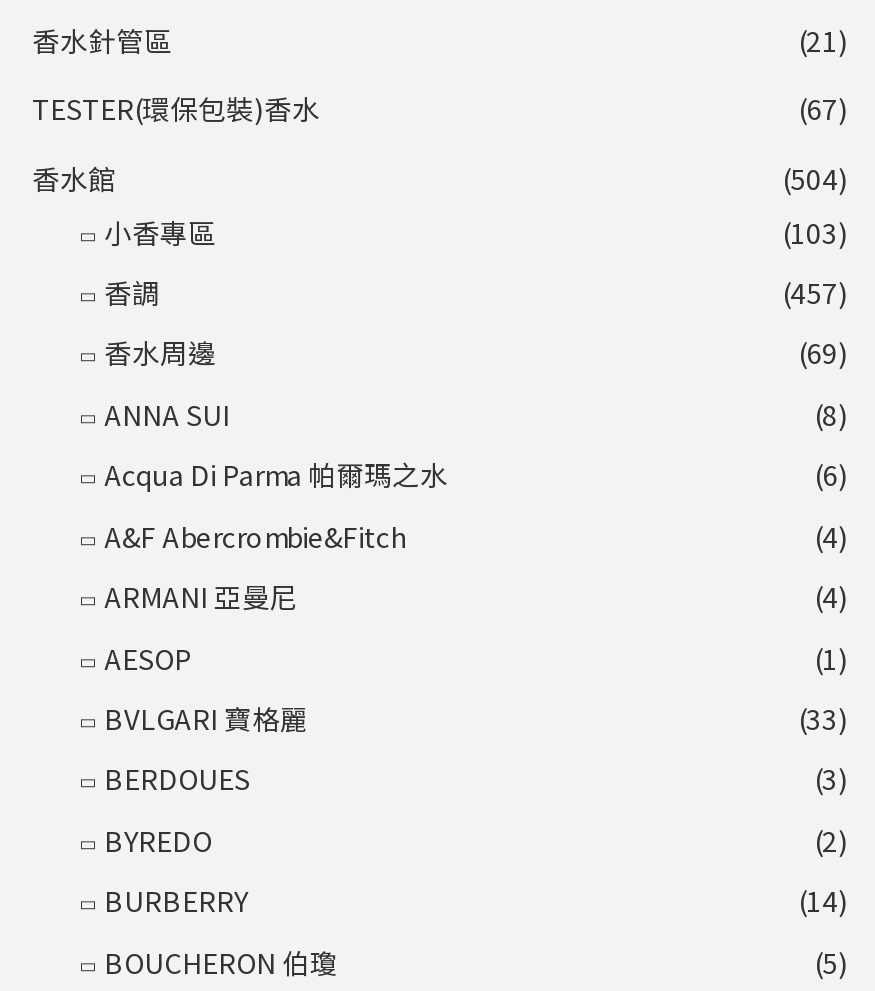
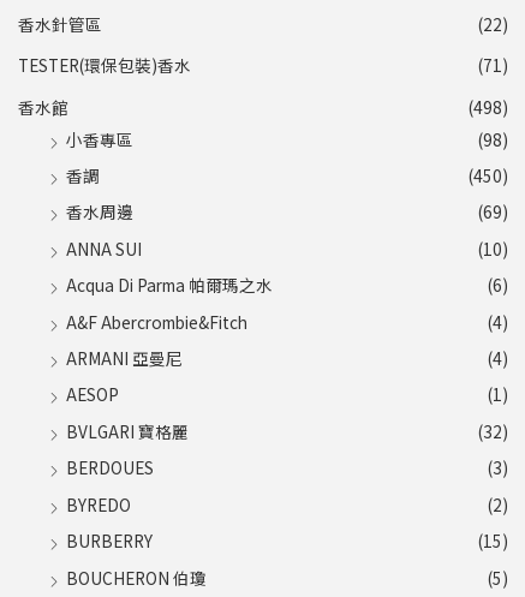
[798,20,848,60] (21) -> [478,12,508,36] (22)
[798,88,848,128] (67) -> [478,53,508,77] (71)
[782,157,848,197] (504) -> [469,94,508,118] (498)
[782,211,848,251] (103) -> [478,127,508,151] (98)
[782,272,848,312] (457) -> [469,163,508,187] (450)
[814,394,848,434] (8) -> [478,237,508,261] (10)
[798,698,848,738] (33) -> [478,419,508,443] (32)
[798,880,848,920] (14) -> [478,529,508,553] (15)

